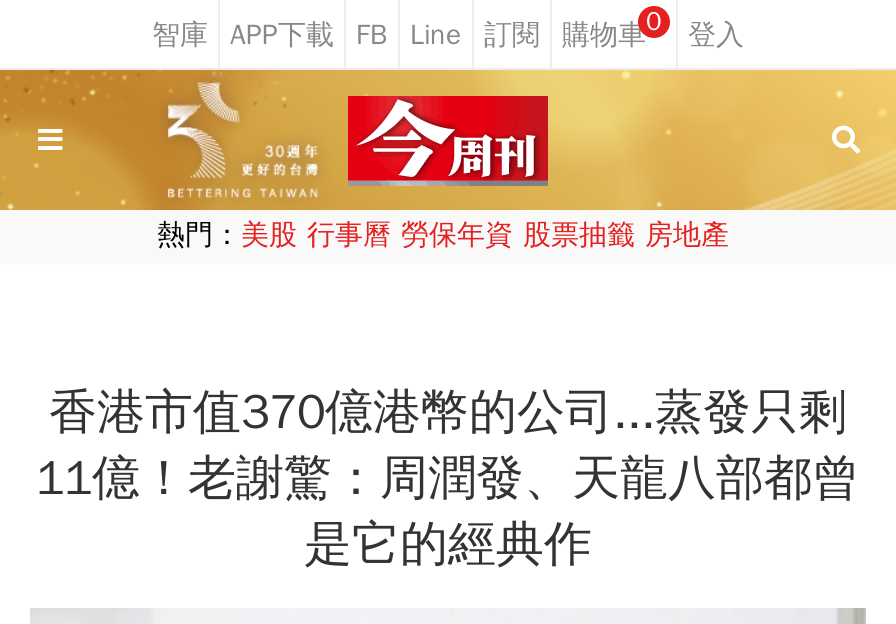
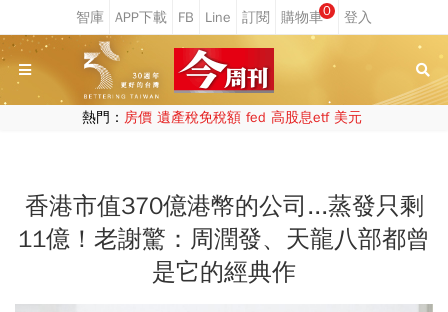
[157,218,729,252] 熱門：美股 行事曆 勞保年資 股票抽籤 房地產 -> [81,109,361,126] 熱門：房價 遺產稅免稅額 fed 高股息etf 美元

